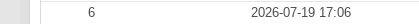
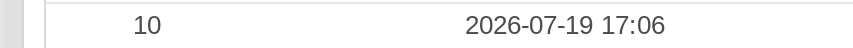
[88,5,95,20] 6 -> [133,10,161,40] 10

